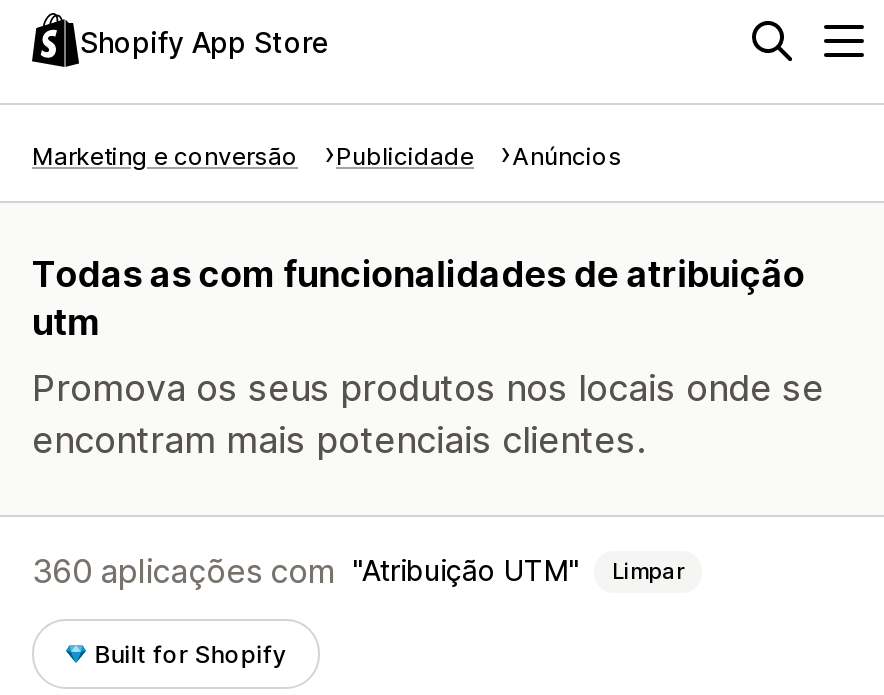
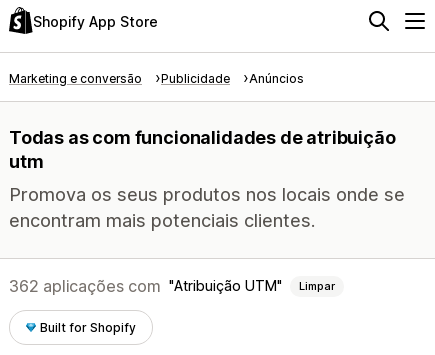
[32,551,336,591] 360 aplicações com -> [9,276,161,296] 362 aplicações com

